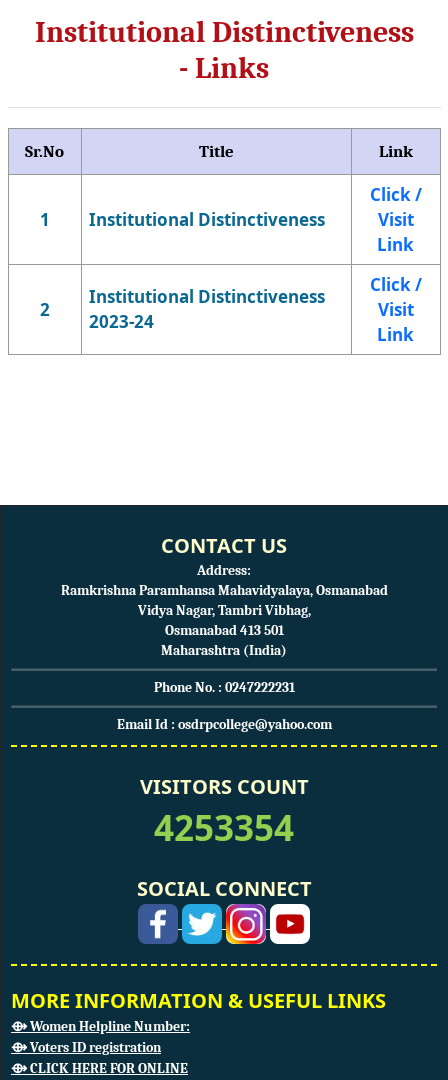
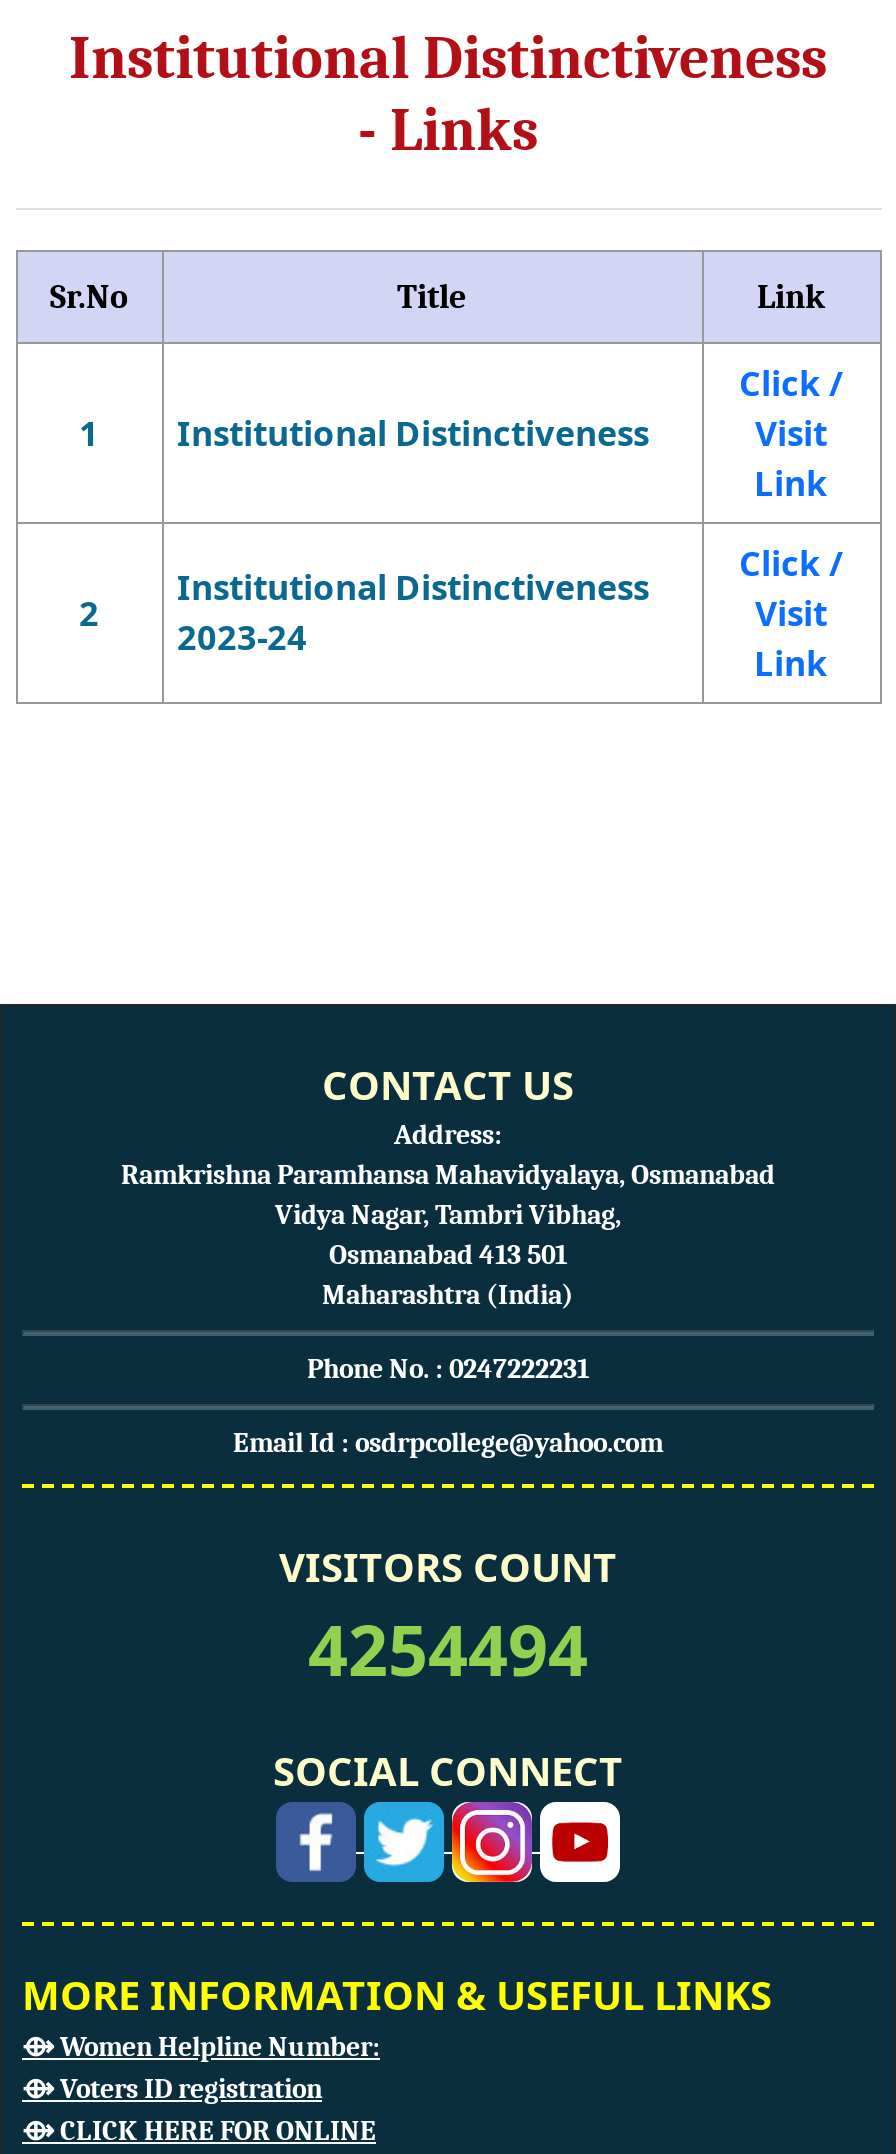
[154,804,294,851] 4253354 -> [308,1602,588,1696] 4254494

